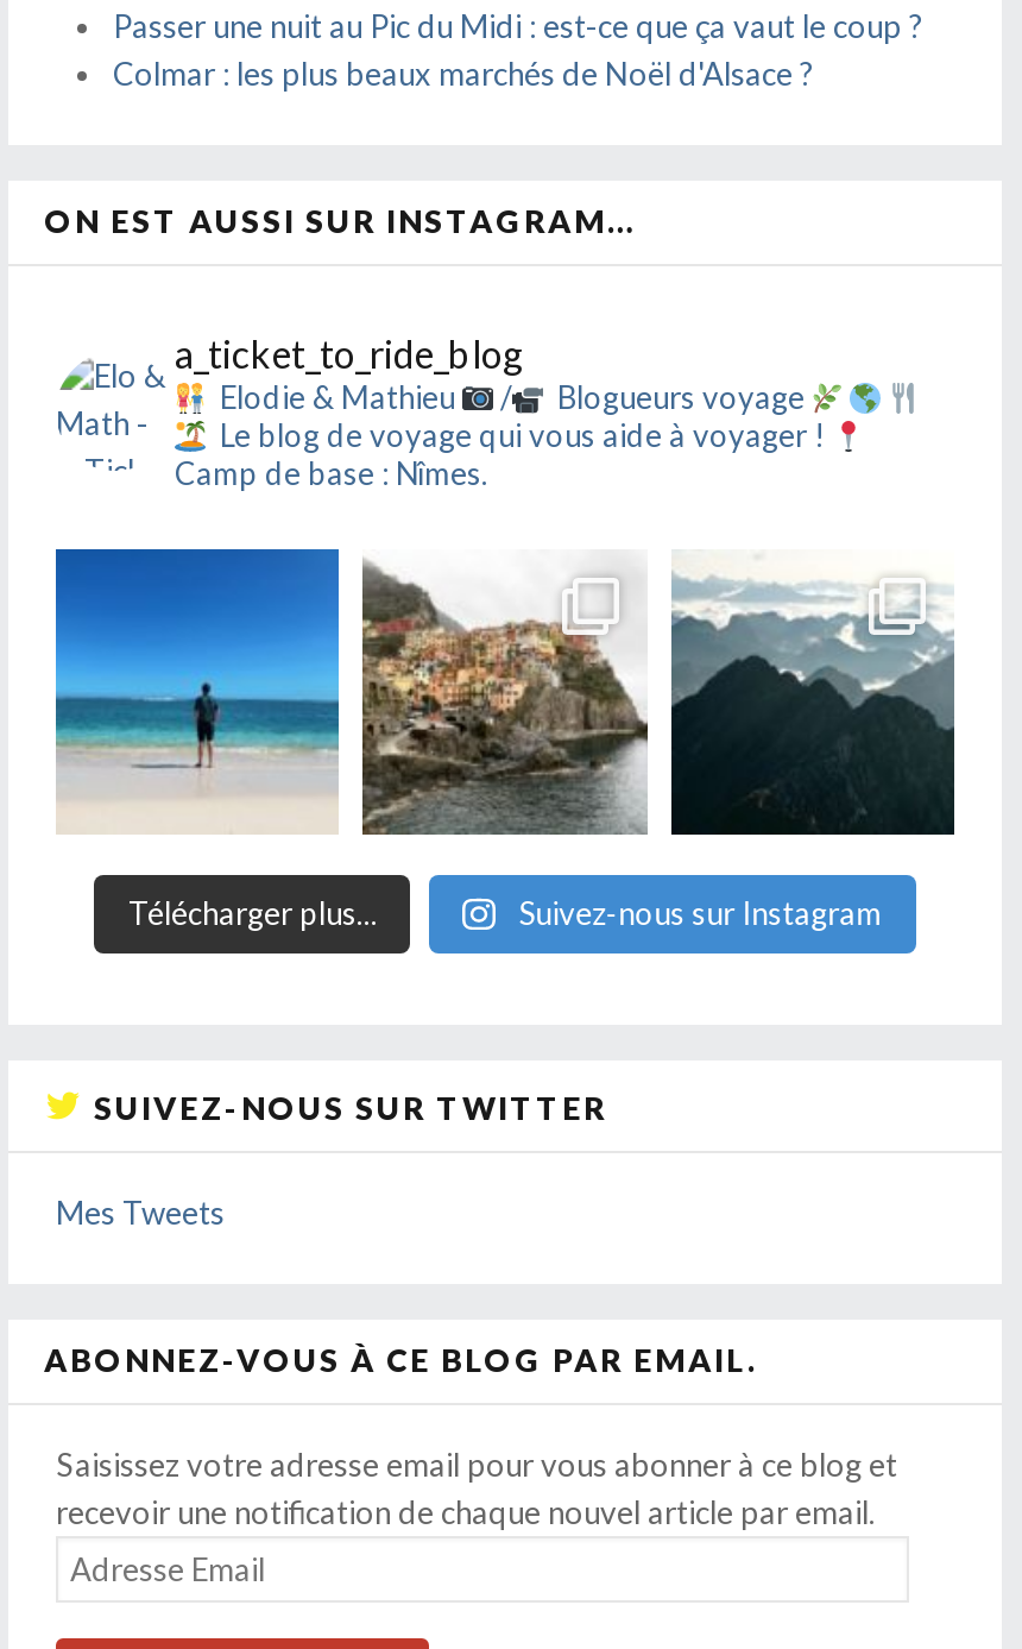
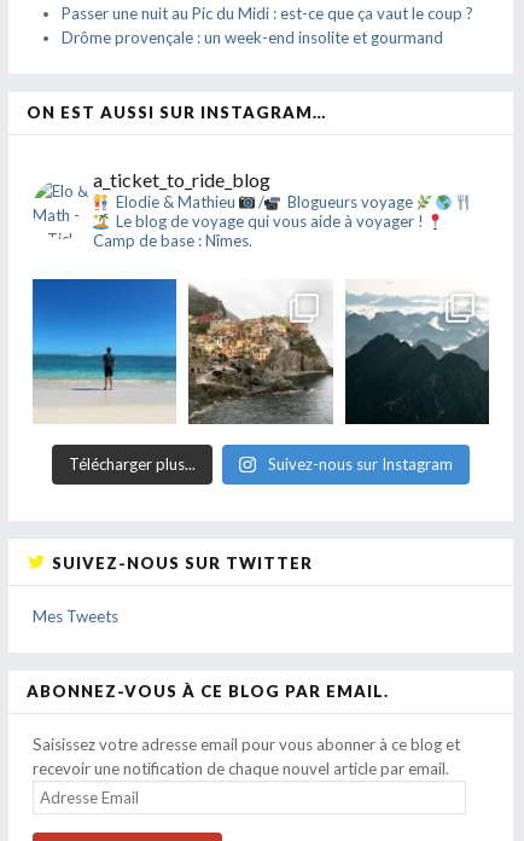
[113,56,814,94] Colmar : les plus beaux marchés de Noël d'Alsace ? -> [62,28,443,48] Drôme provençale : un week-end insolite et gourmand

